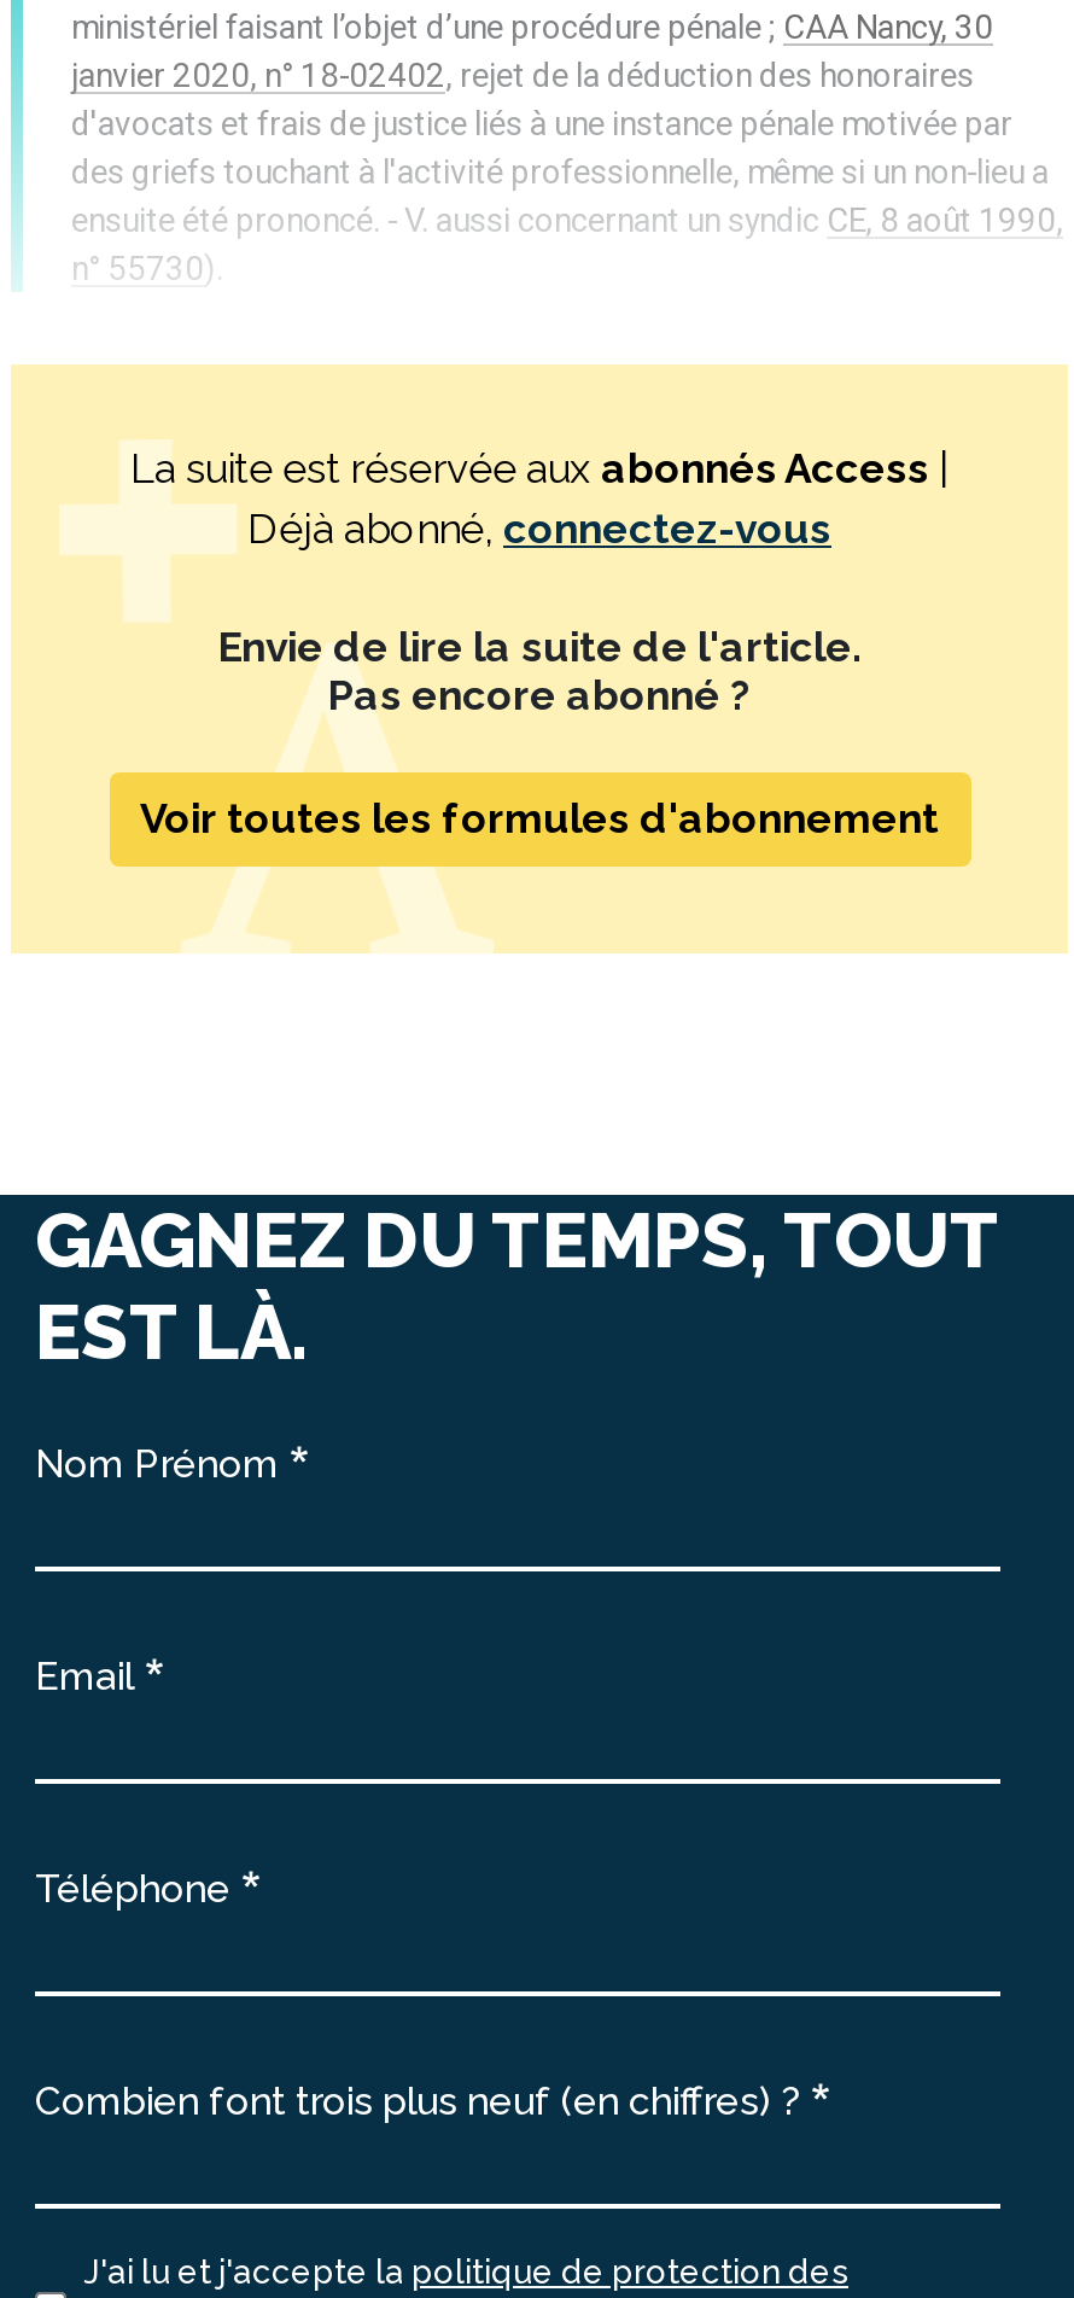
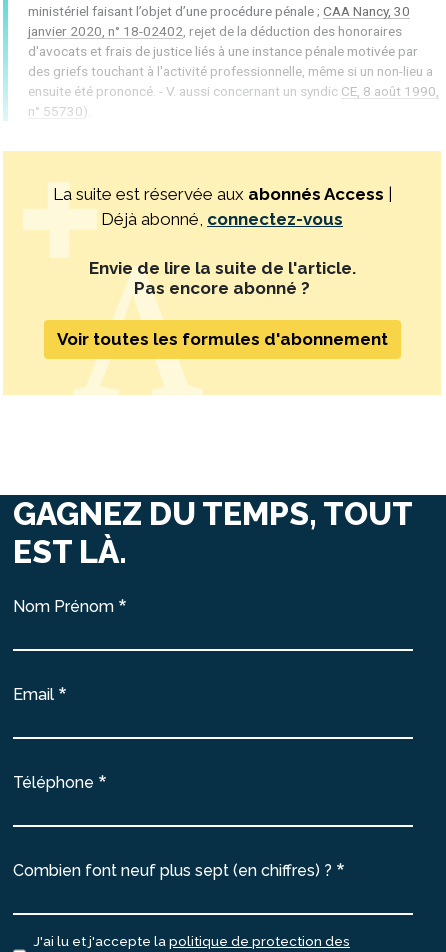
[35,2079,800,2125] Combien font trois plus neuf (en chiffres) ? -> [13,861,332,880] Combien font neuf plus sept (en chiffres) ?

